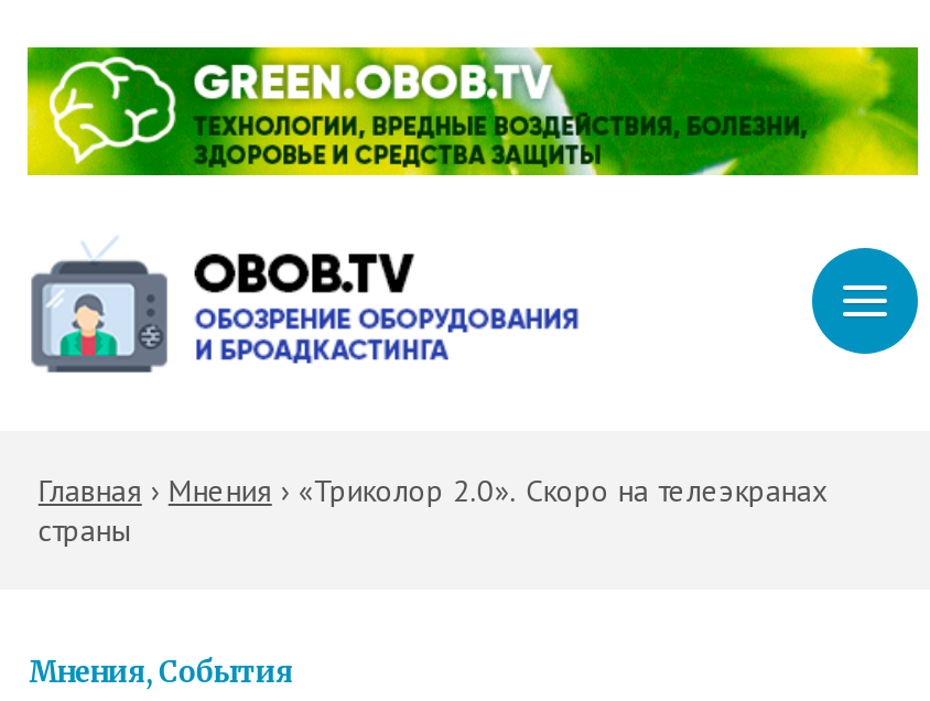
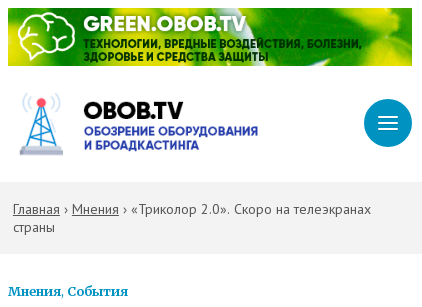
[30,246,169,374] [image] -> [10,97,71,155] [image]

